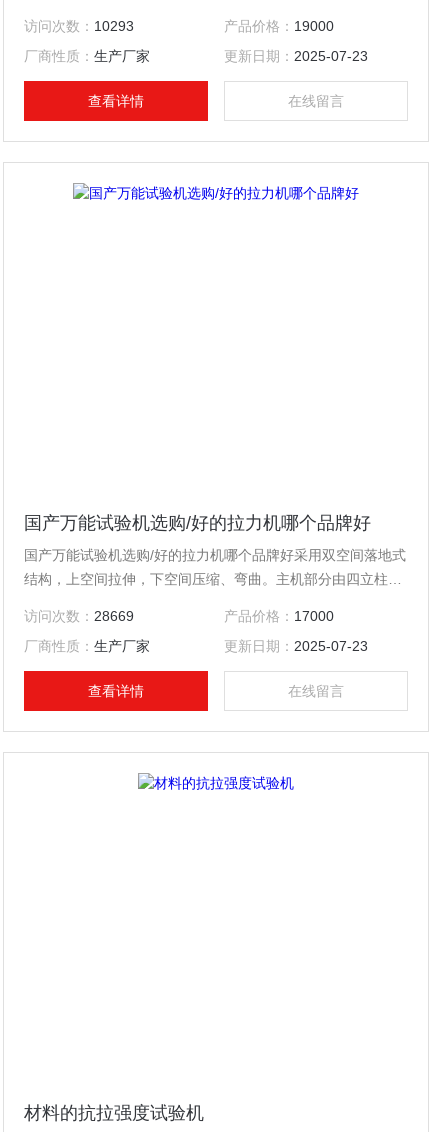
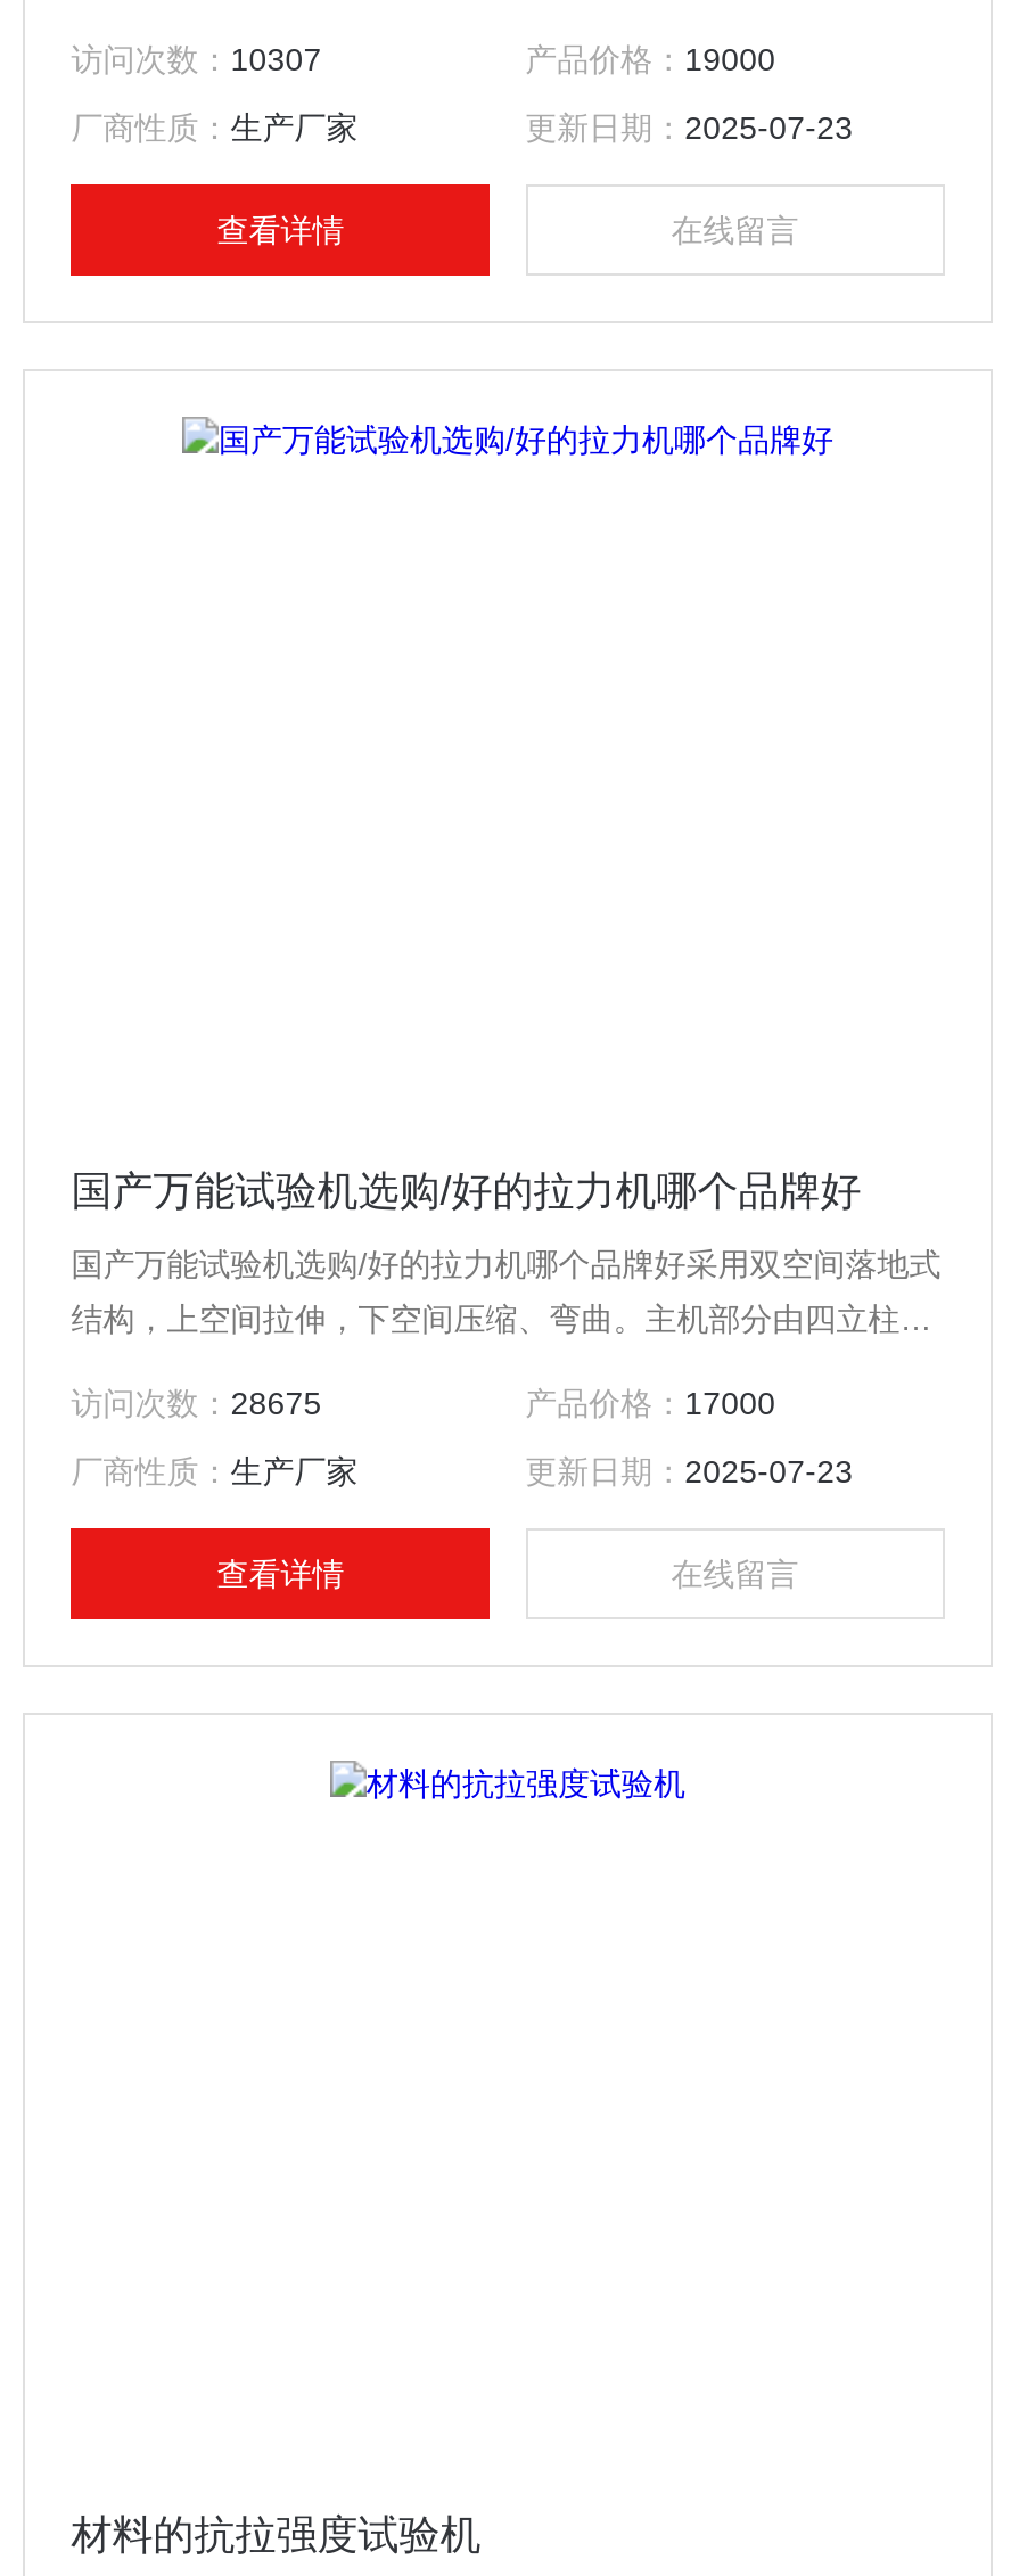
[24,18,134,34] 访问次数：10293 -> [71,41,322,77] 访问次数：10307
[24,608,134,624] 访问次数：28669 -> [71,1385,322,1421] 访问次数：28675

